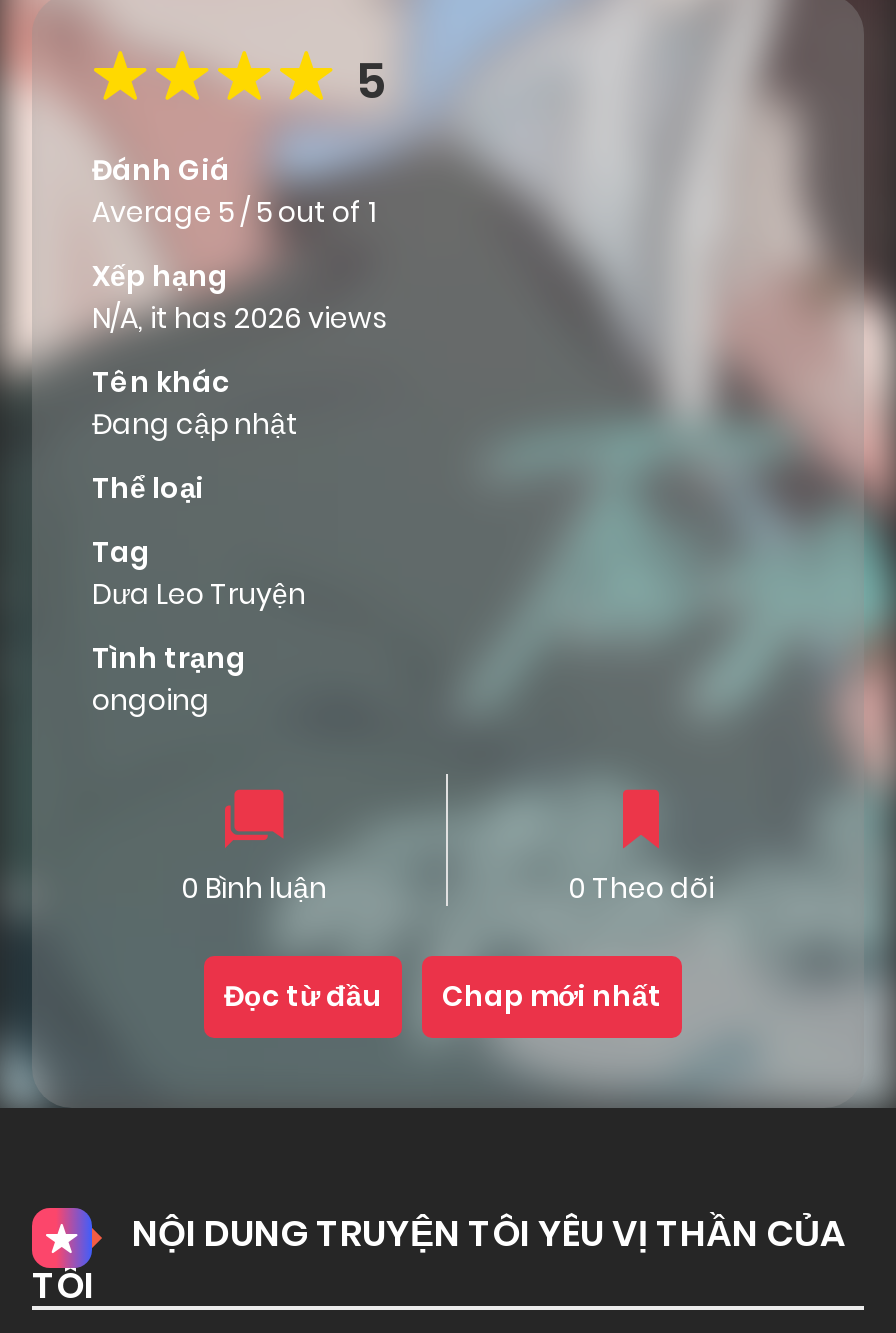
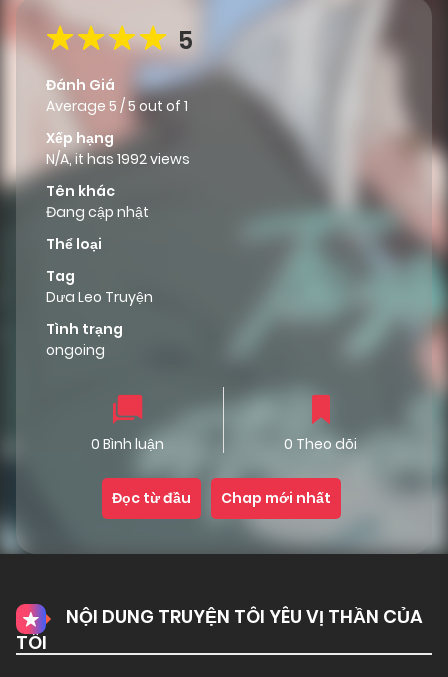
[92,299,388,339] N/A, it has 2026 views -> [46,149,190,169] N/A, it has 1992 views

